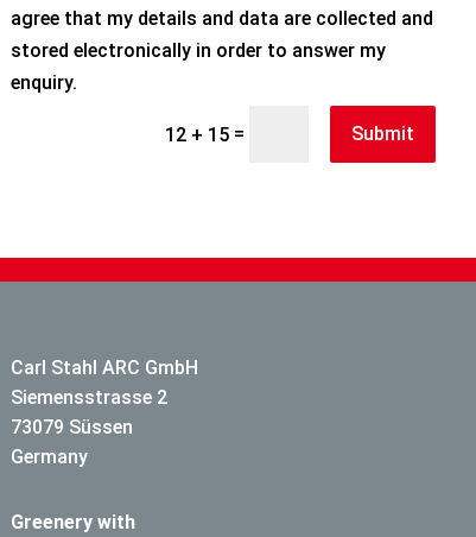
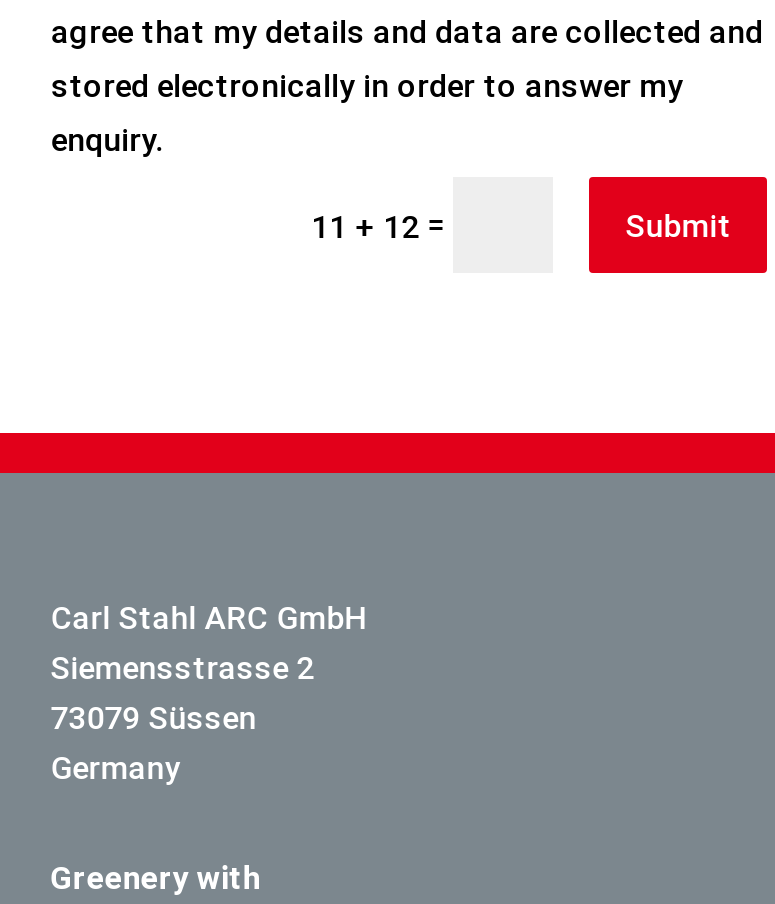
[165,122,250,146] 12 + 15 = -> [311,205,453,246] 11 + 12 =

